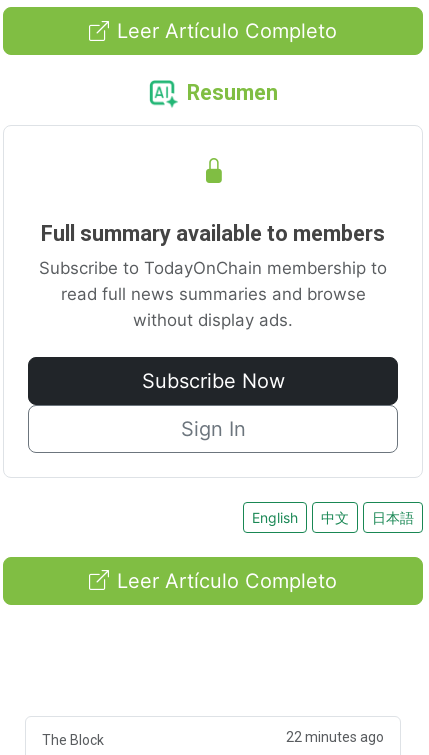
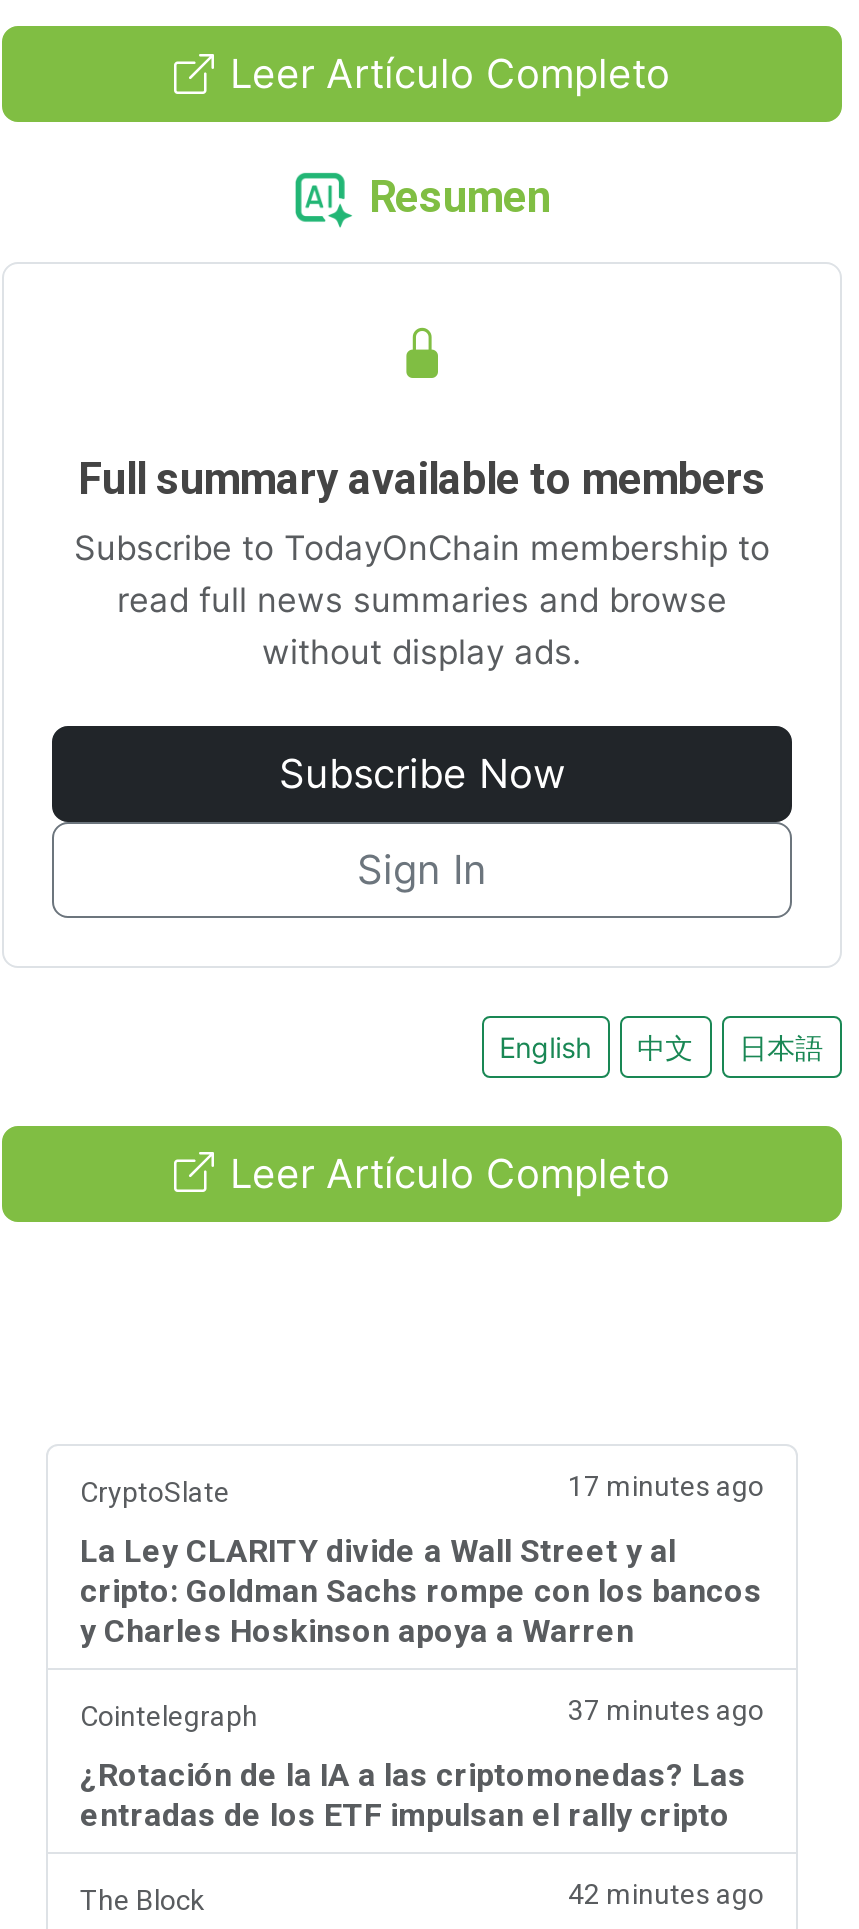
none -> [80,1470,764,1834] CryptoSlate | 17 minutes ago | La Ley CLARITY divide a Wall Street y al | cripto: Goldman Sachs rompe con los bancos | y Charles Hoskinson apoya a Warren | Cointelegraph | 37 minutes ago | ¿Rotación de la IA a las criptomonedas? Las | entradas de los ETF impulsan el rally cripto
[286,729,384,745] 22 minutes ago -> [568,1878,764,1910] 42 minutes ago

